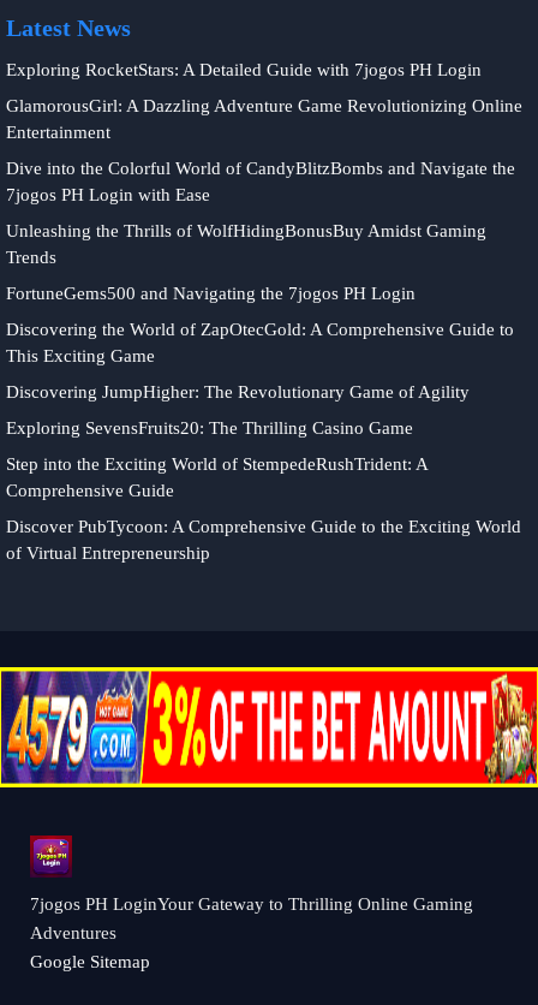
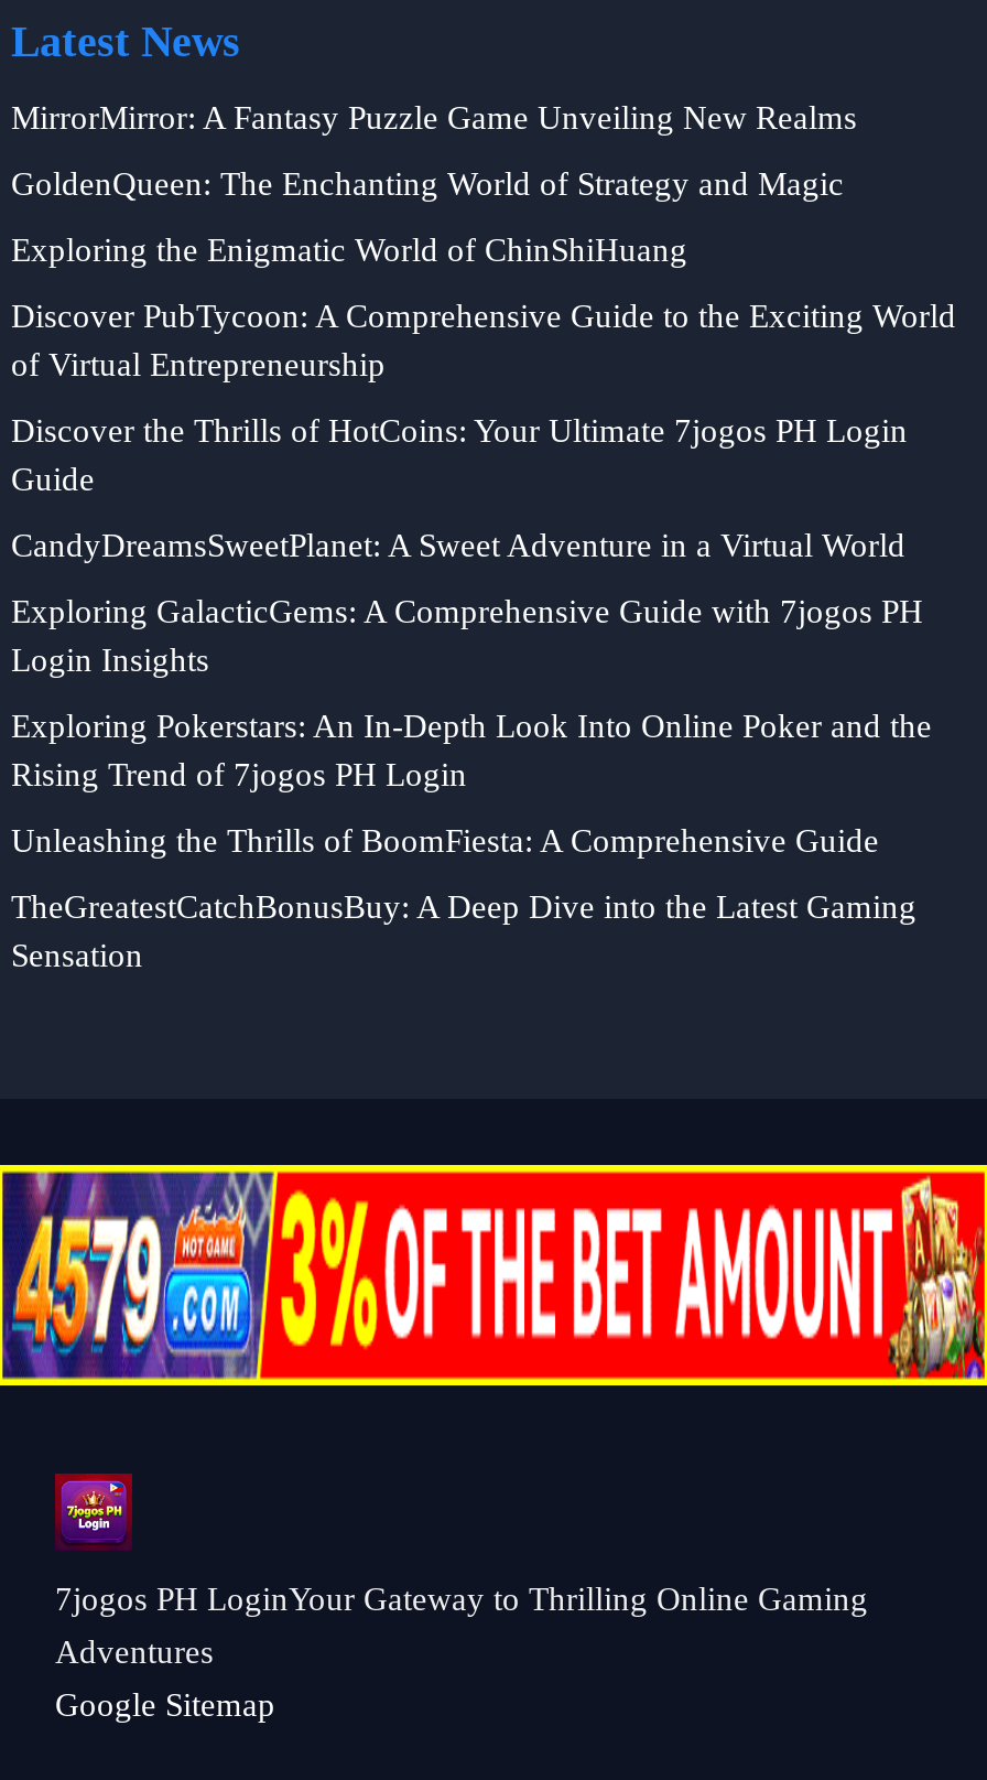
[6,60,522,500] Exploring RocketStars: A Detailed Guide with 7jogos PH Login | GlamorousGirl: A Dazzling Adventure Game Revolutionizing Online | Entertainment | Dive into the Colorful World of CandyBlitzBombs and Navigate the | 7jogos PH Login with Ease | Unleashing the Thrills of WolfHidingBonusBuy Amidst Gaming | Trends | FortuneGems500 and Navigating the 7jogos PH Login | Discovering the World of ZapOtecGold: A Comprehensive Guide to | This Exciting Game | Discovering JumpHigher: The Revolutionary Game of Agility | Exploring SevensFruits20: The Thrilling Casino Game | Step into the Exciting World of StempedeRushTrident: A | Comprehensive Guide -> [11,100,857,268] MirrorMirror: A Fantasy Puzzle Game Unveiling New Realms | GoldenQueen: The Enchanting World of Strategy and Magic | Exploring the Enigmatic World of ChinShiHuang
moved [6,517,521,563] -> [11,299,956,382]: Discover PubTycoon: A Comprehensive Guide to the Exciting World | of Virtual Entrepreneurship
none -> [11,413,932,973] Discover the Thrills of HotCoins: Your Ultimate 7jogos PH Login | Guide | CandyDreamsSweetPlanet: A Sweet Adventure in a Virtual World | Exploring GalacticGems: A Comprehensive Guide with 7jogos PH | Login Insights | Exploring Pokerstars: An In-Depth Look Into Online Poker and the | Rising Trend of 7jogos PH Login | Unleashing the Thrills of BoomFiesta: A Comprehensive Guide | TheGreatestCatchBonusBuy: A Deep Dive into the Latest Gaming | Sensation

